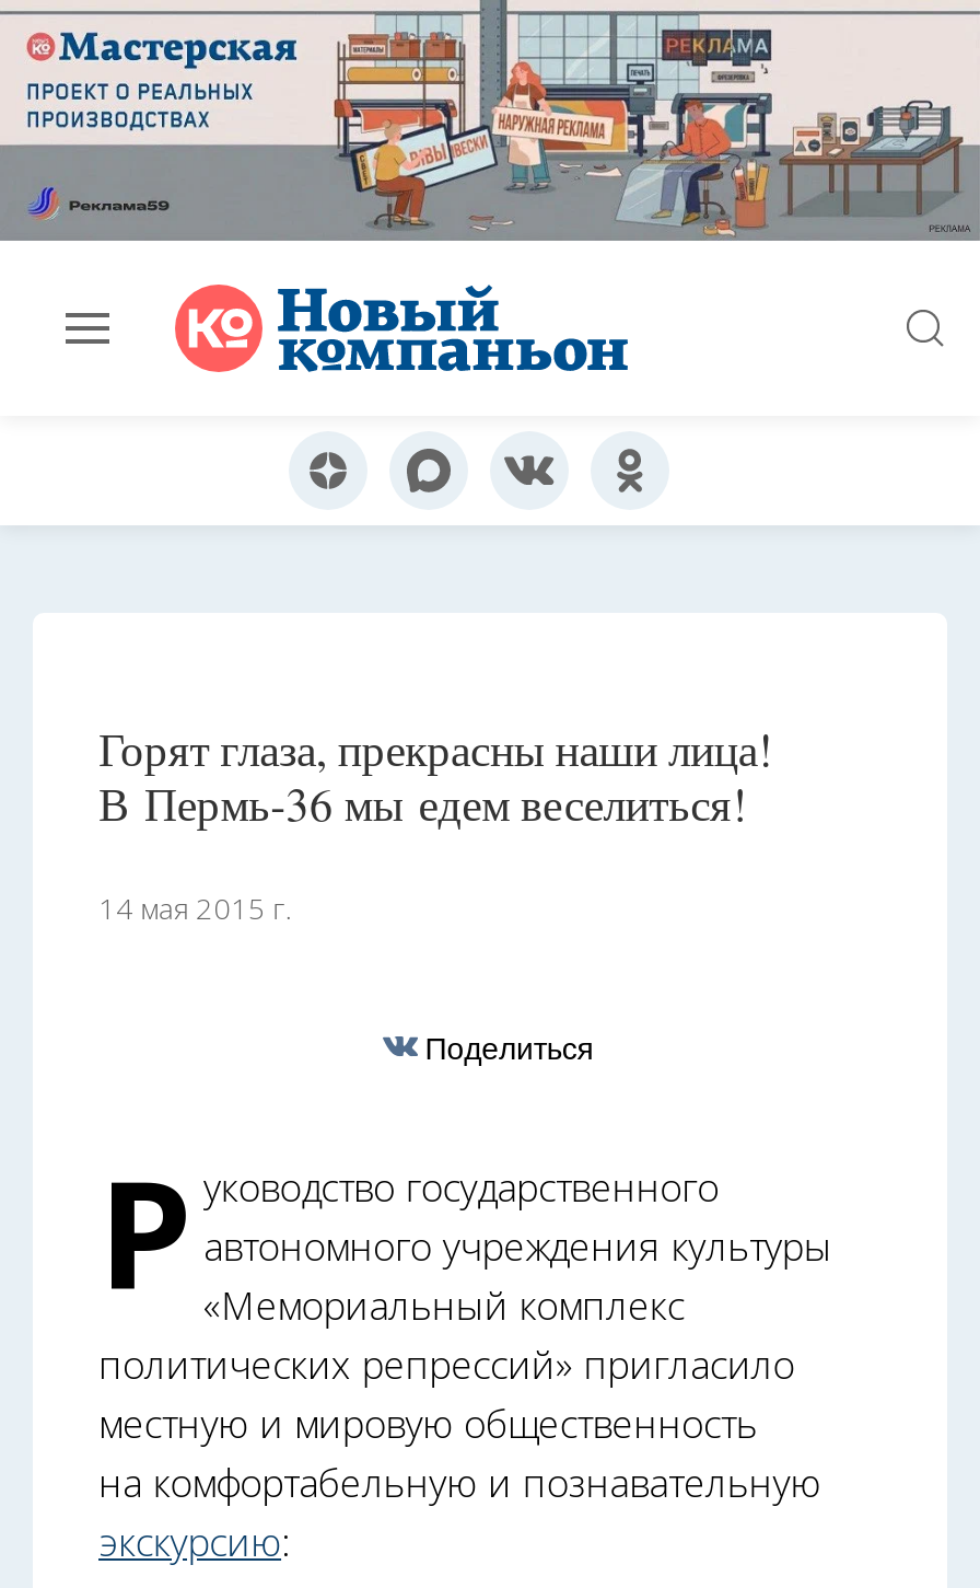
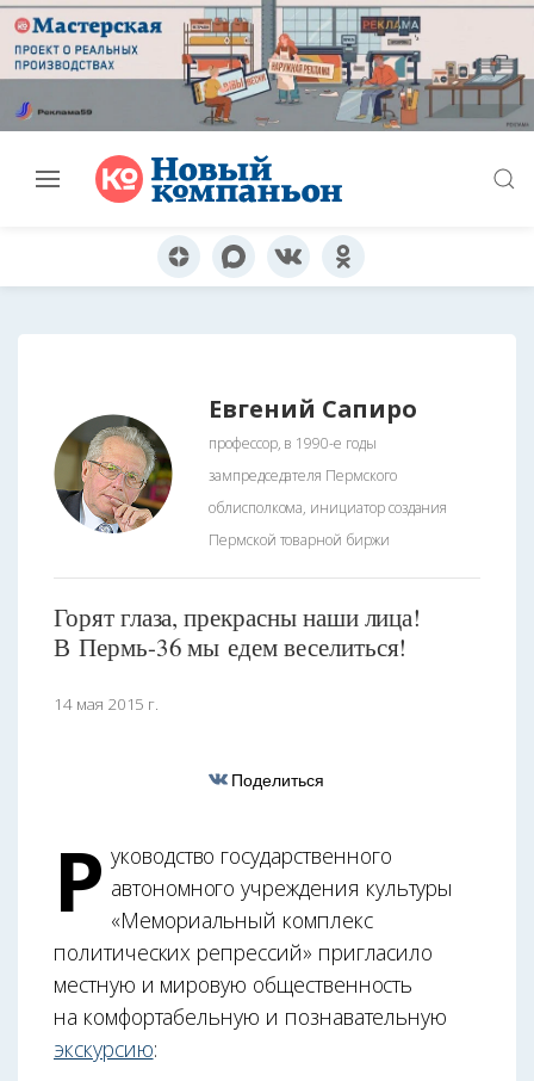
none -> [52,393,447,550] [image] | Евгений Сапиро | профессор, в 1990-е годы | зампредседателя Пермского | облисполкома, инициатор создания | Пермской товарной биржи

